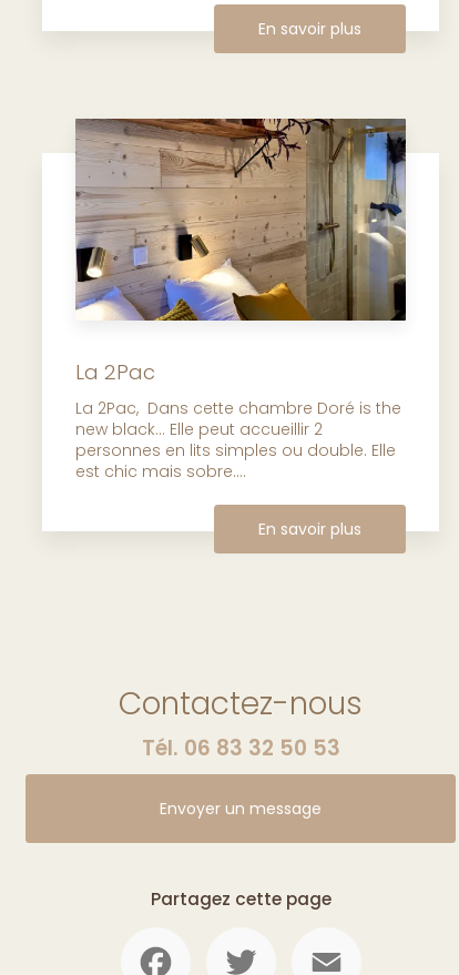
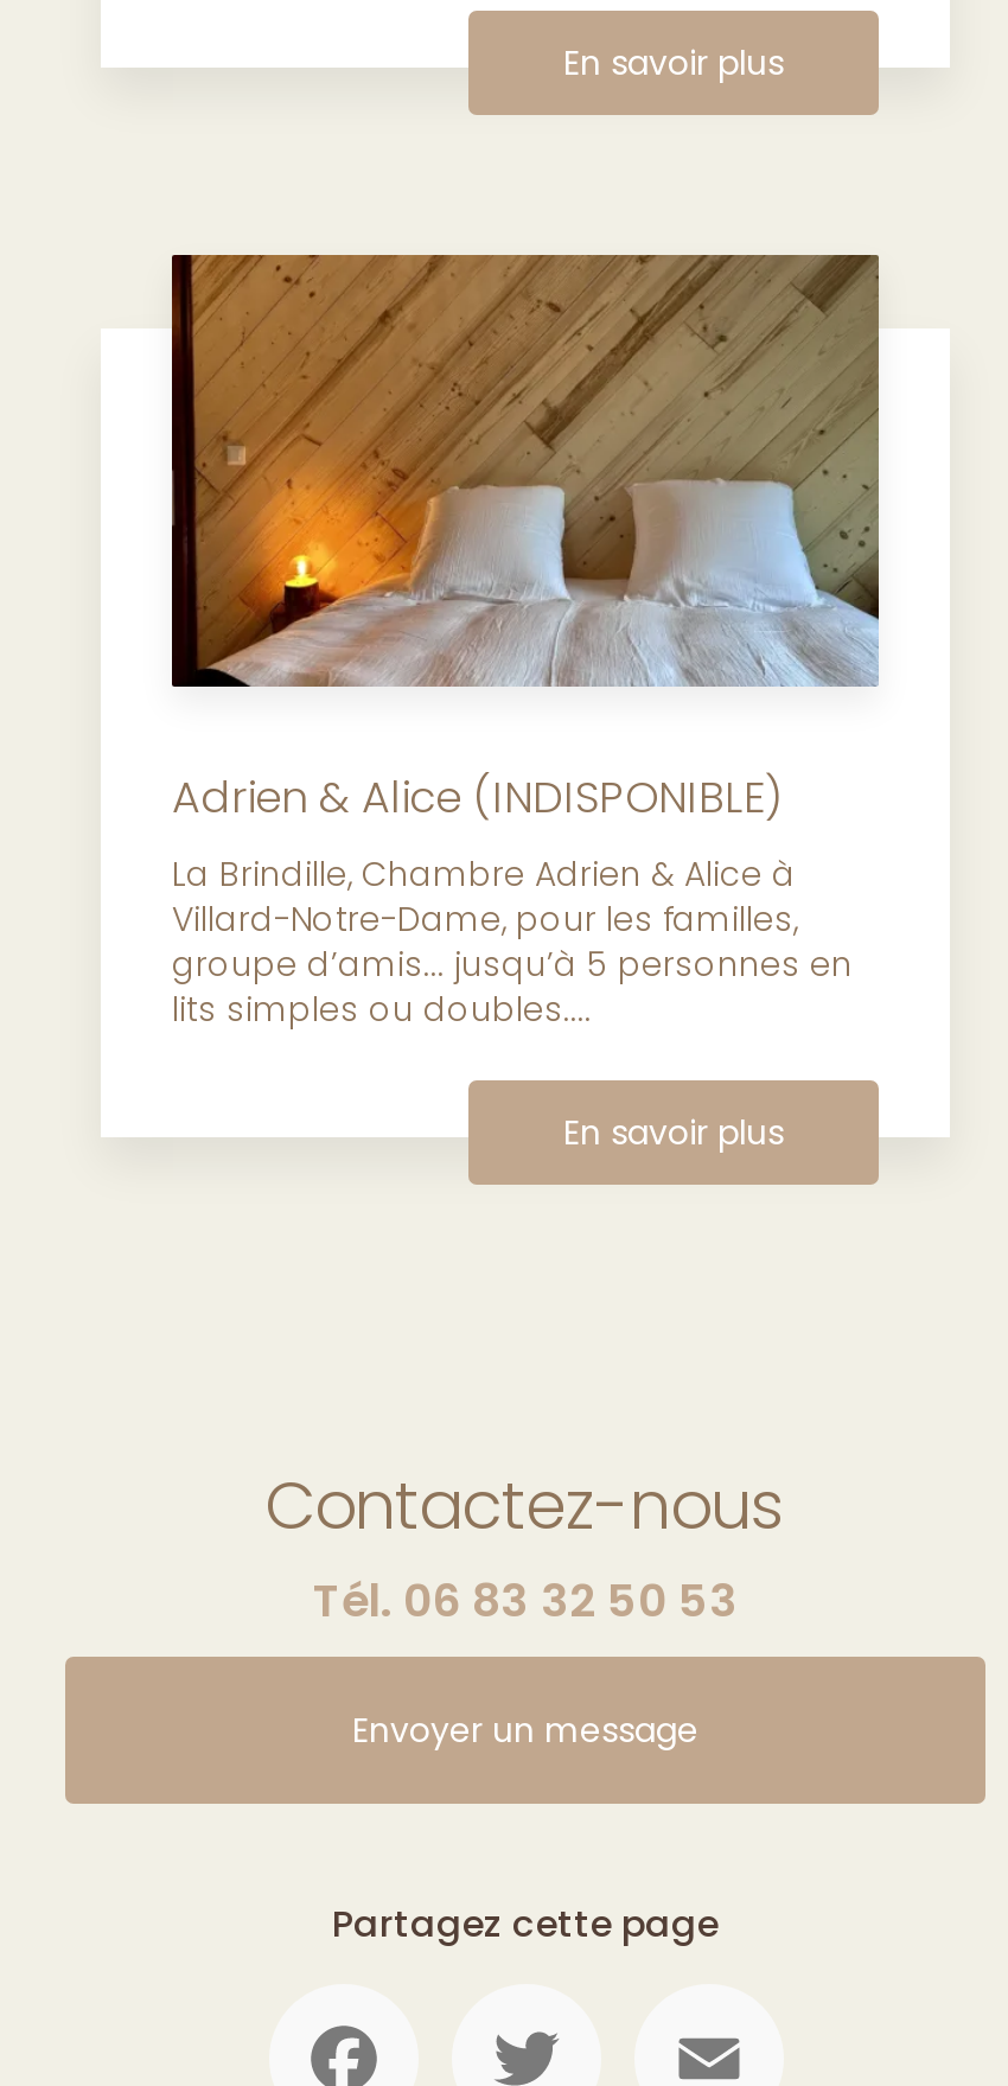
[75,118,407,482] [image] | La 2Pac | La 2Pac, Dans cette chambre Doré is the | new black… Elle peut accueillir 2 | personnes en lits simples ou double. Elle | est chic mais sobre.... -> [170,253,881,1032] [image] | Adrien & Alice (INDISPONIBLE) | La Brindille, Chambre Adrien & Alice à | Villard-Notre-Dame, pour les familles, | groupe d’amis... jusqu’à 5 personnes en | lits simples ou doubles....

